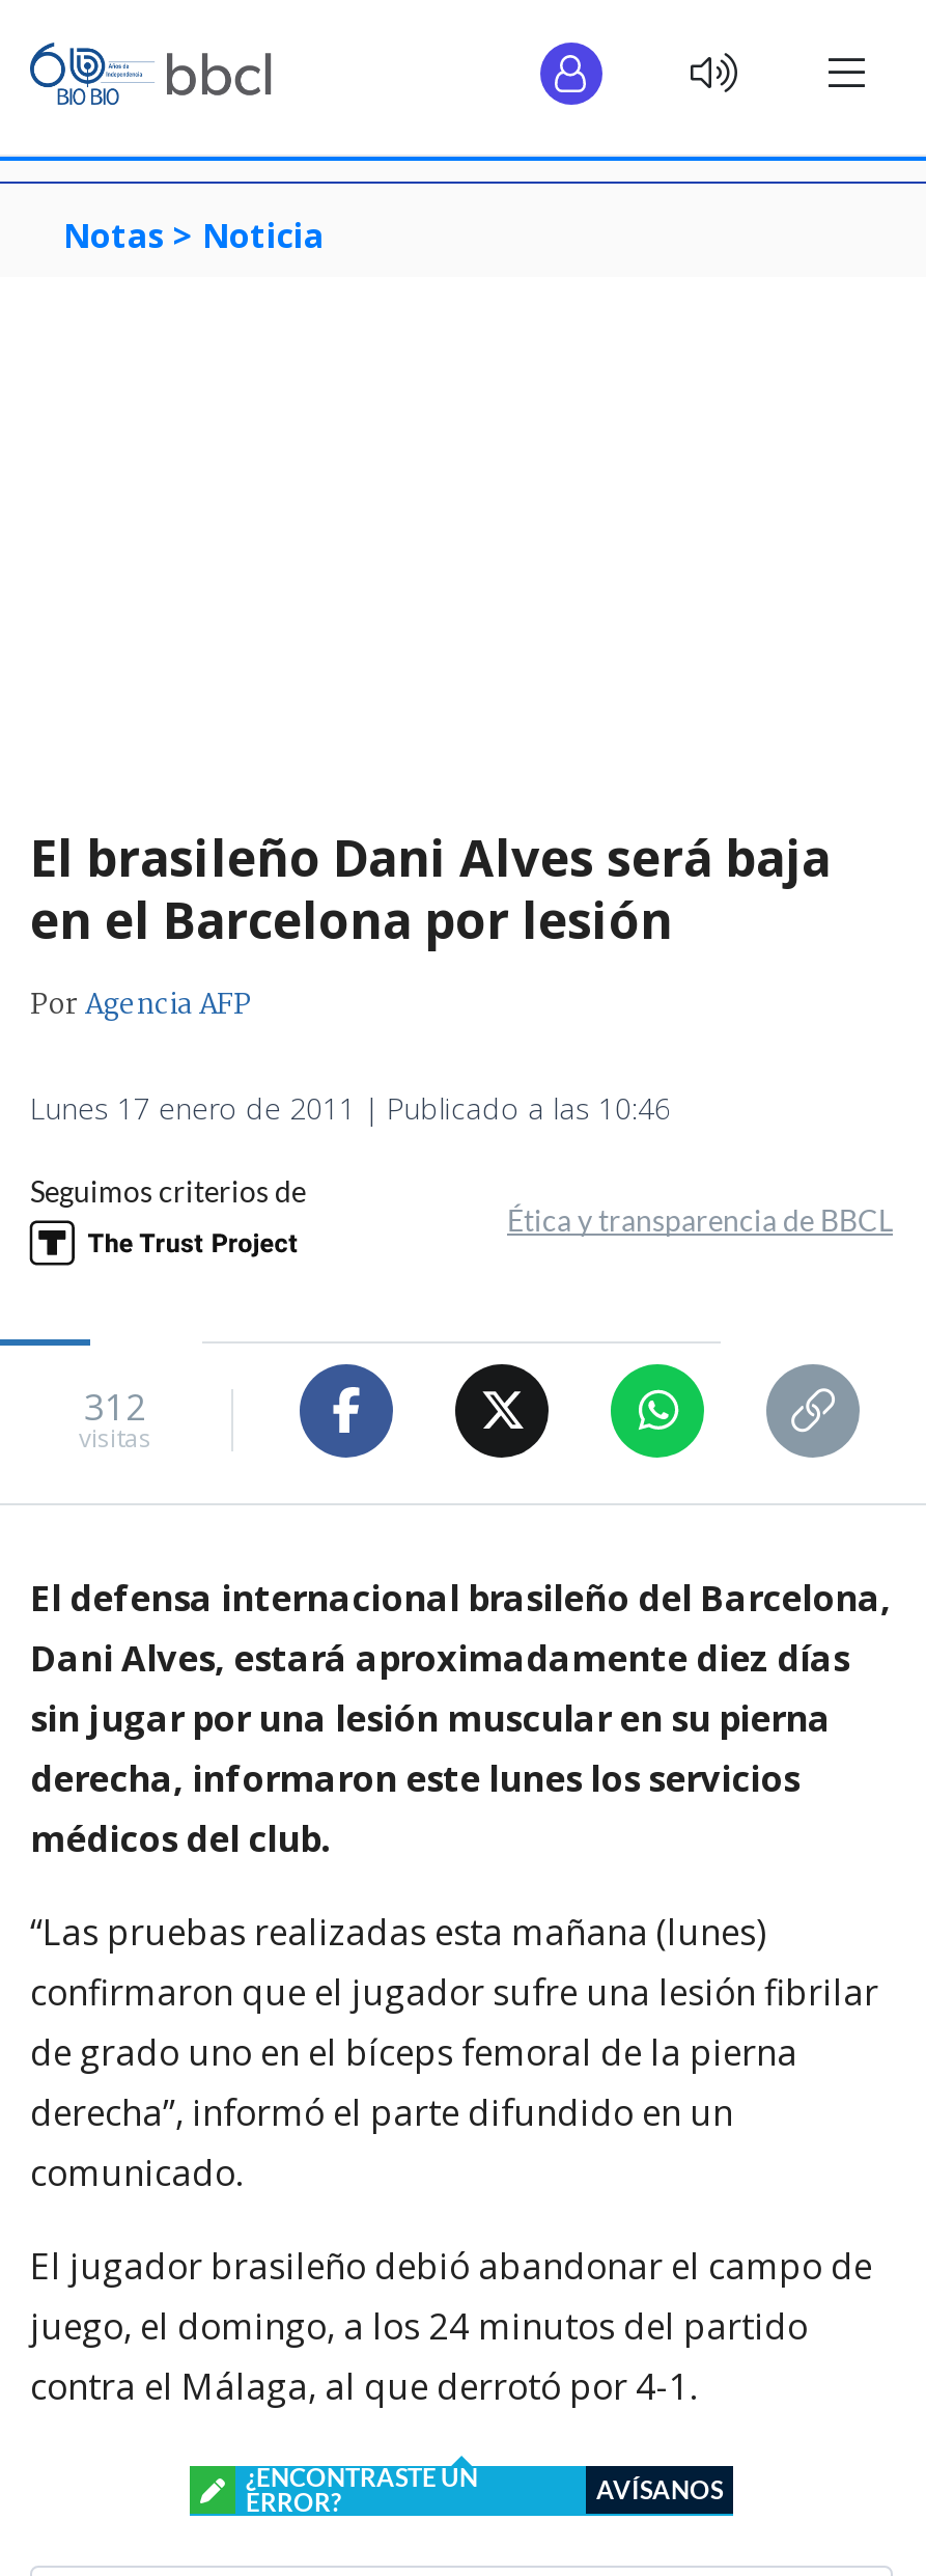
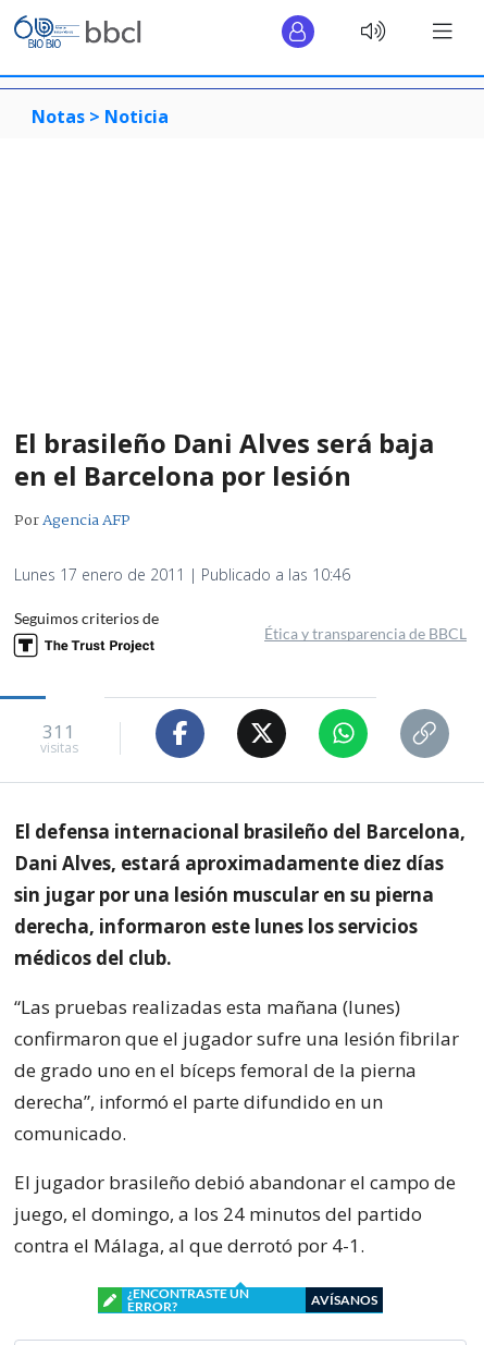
[84,1384,146,1431] 312 -> [42,719,75,744] 311

